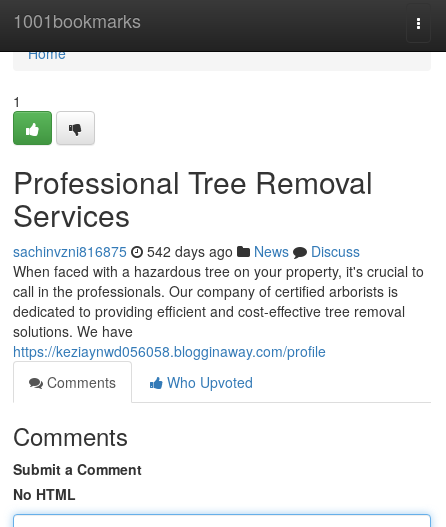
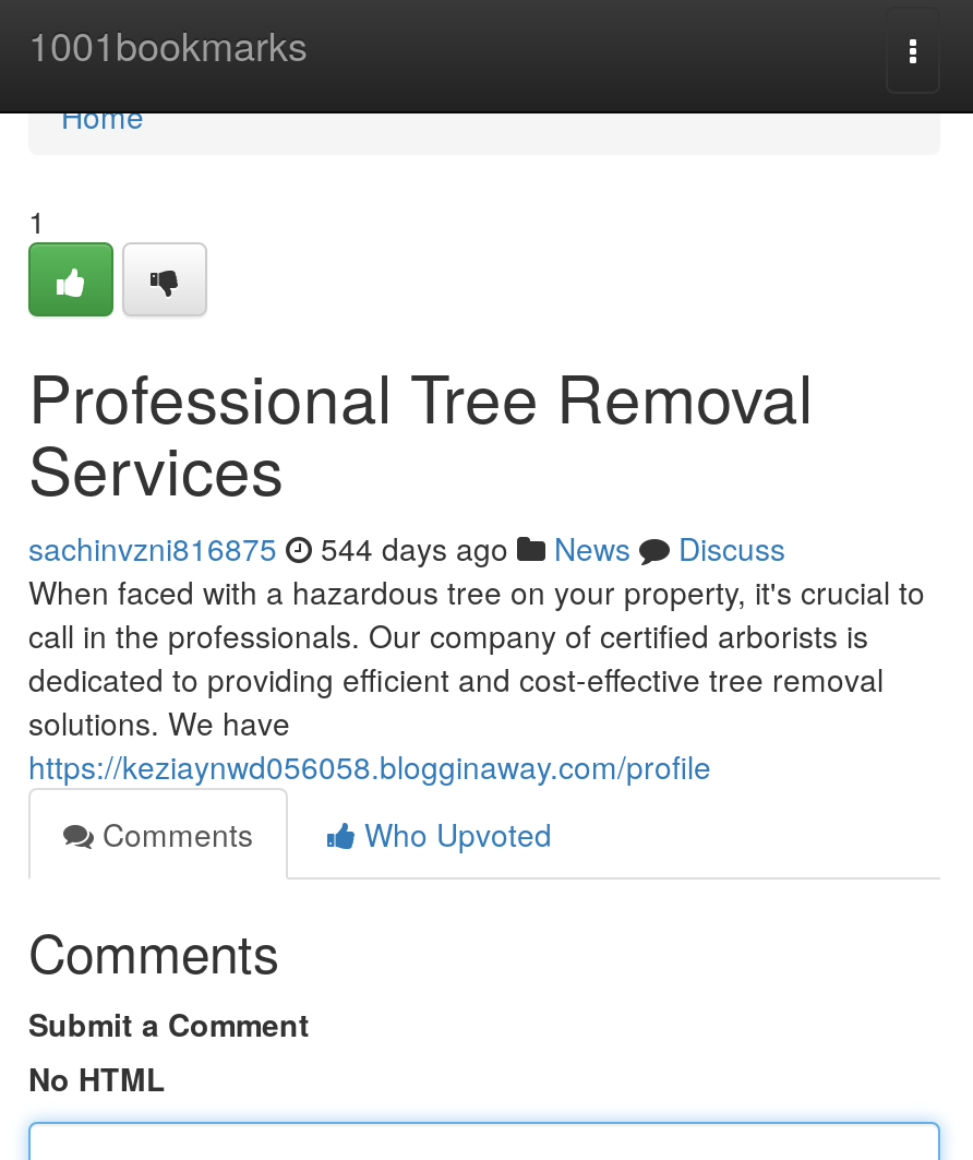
[13,241,360,261] sachinvzni816875 542 days ago News Discuss -> [28,526,785,570] sachinvzni816875 544 days ago News Discuss

